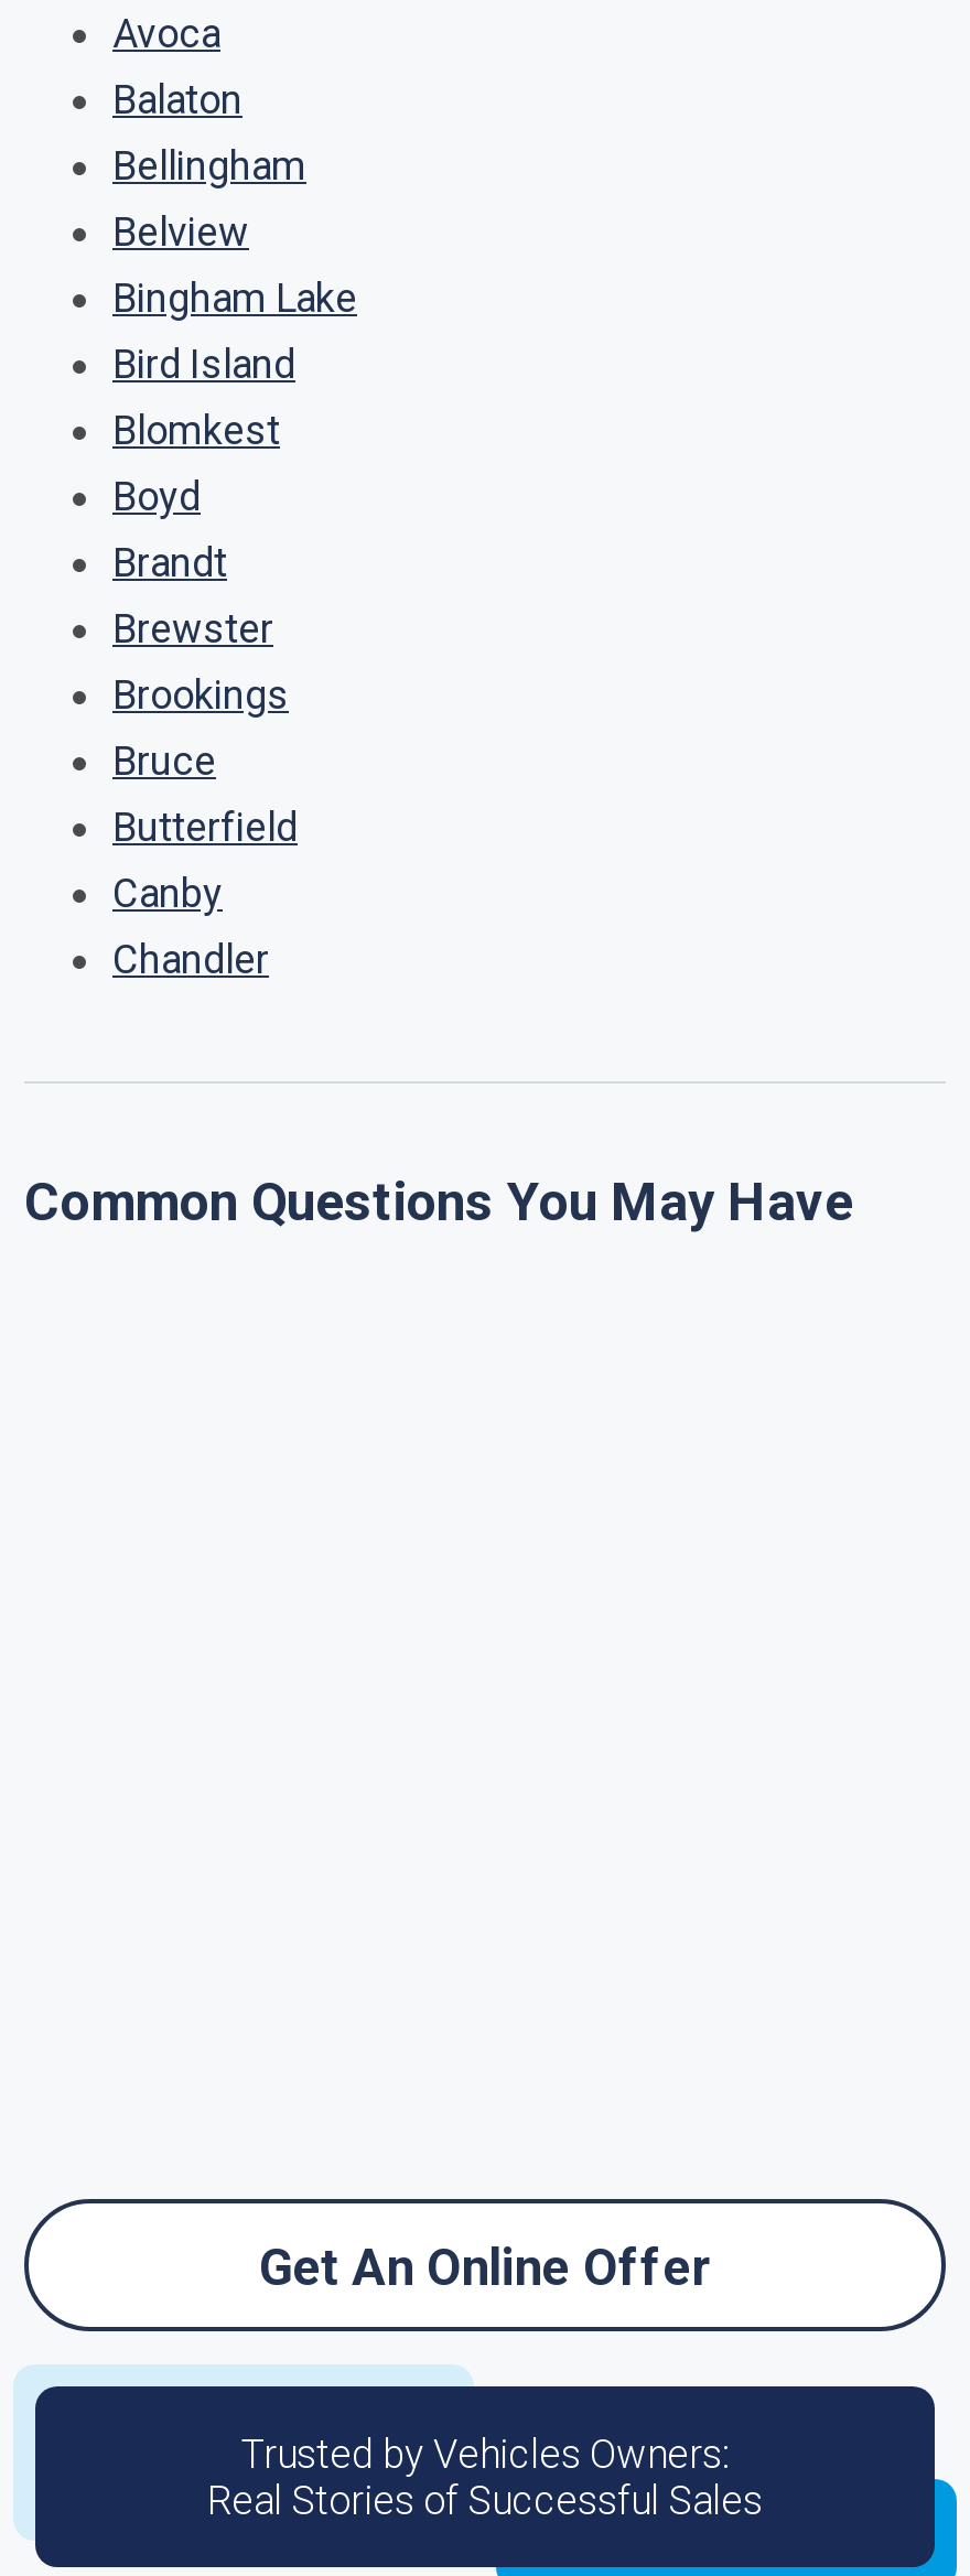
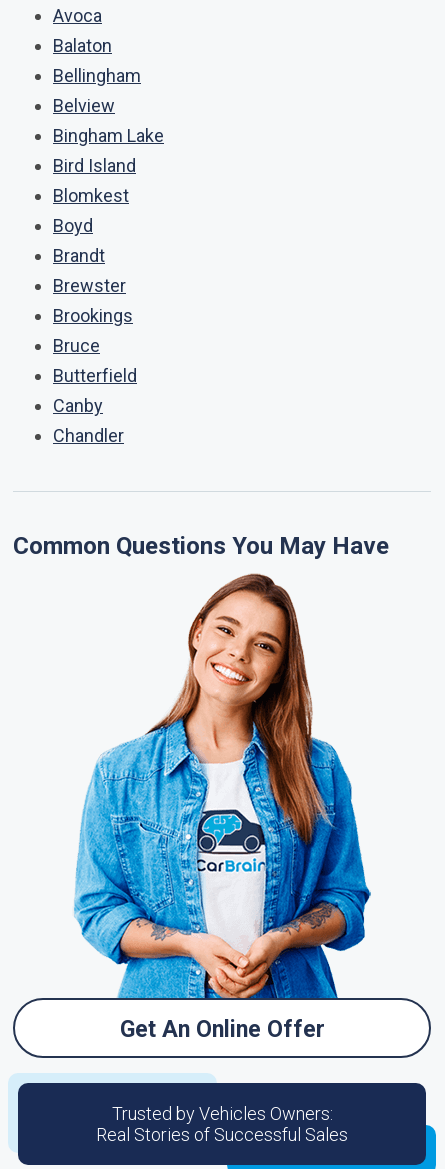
none -> [73,573,372,999] [image]

